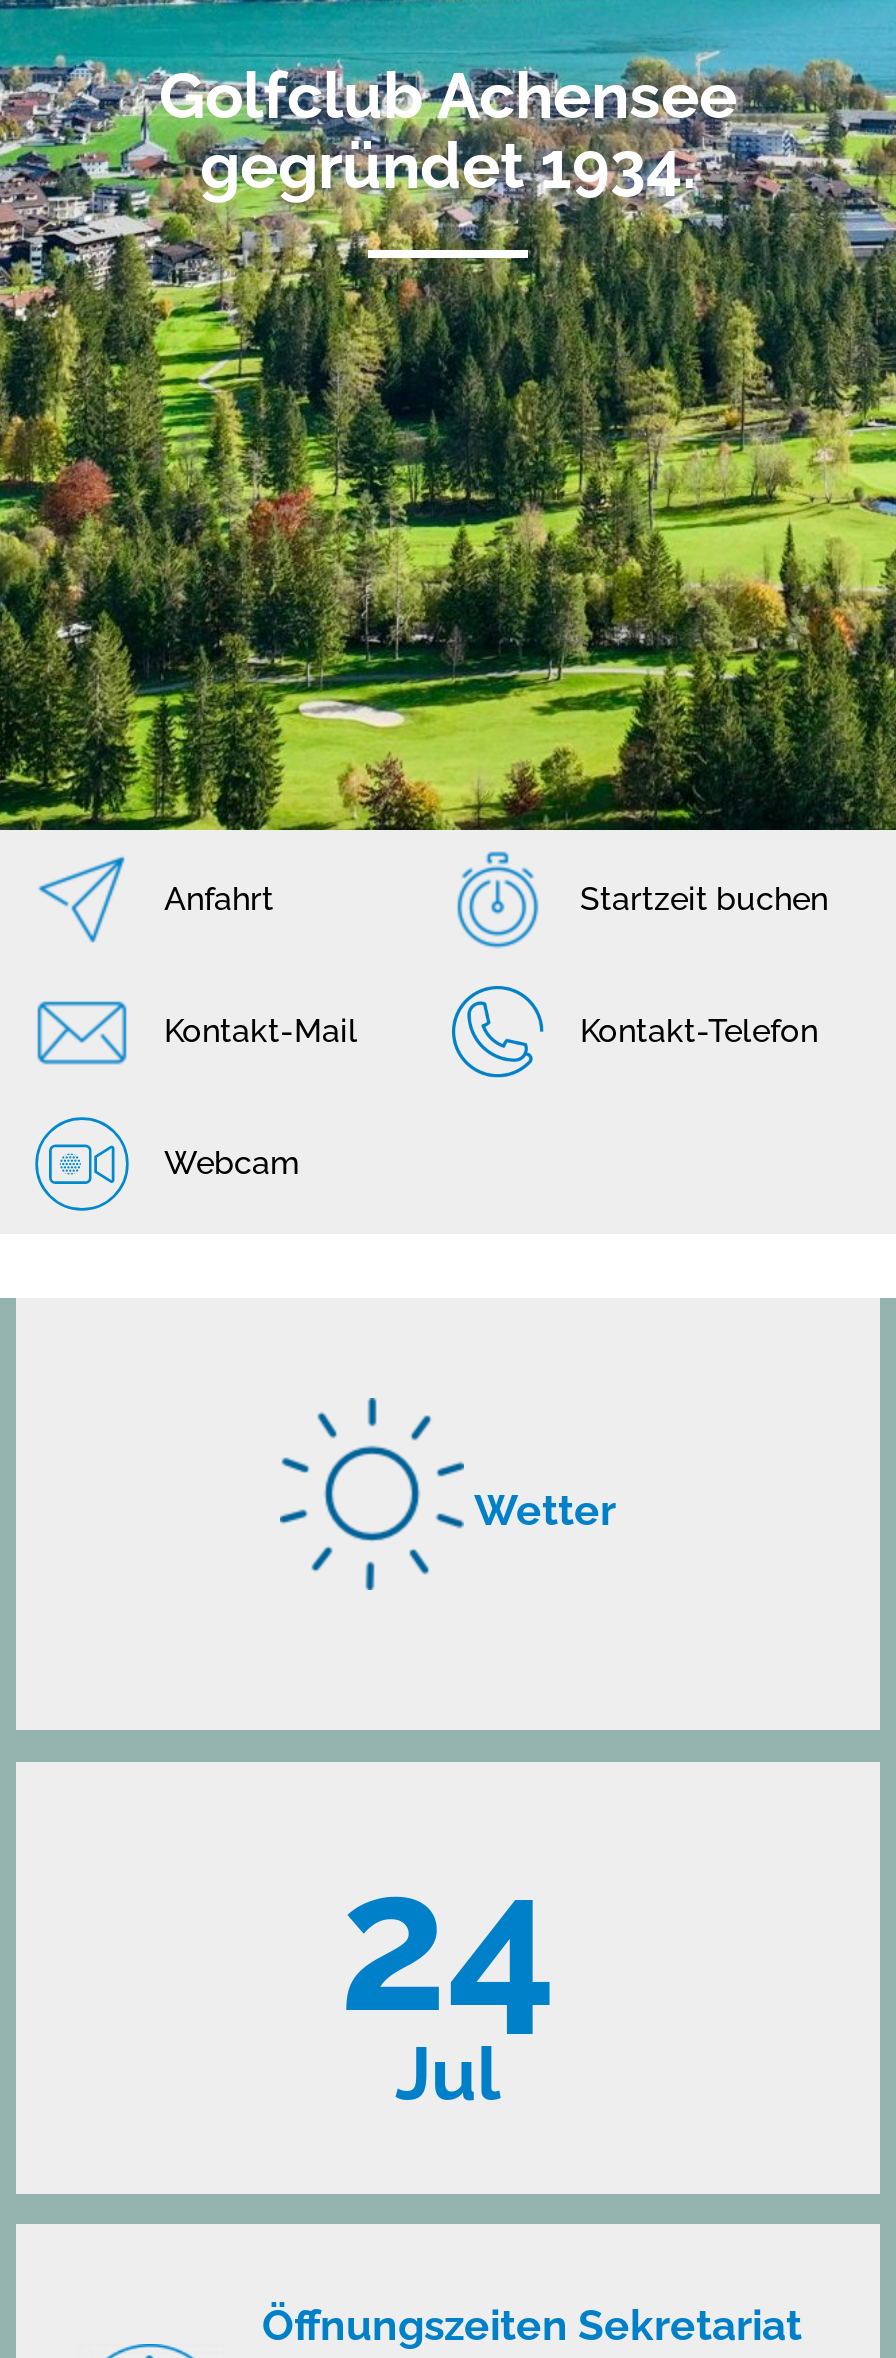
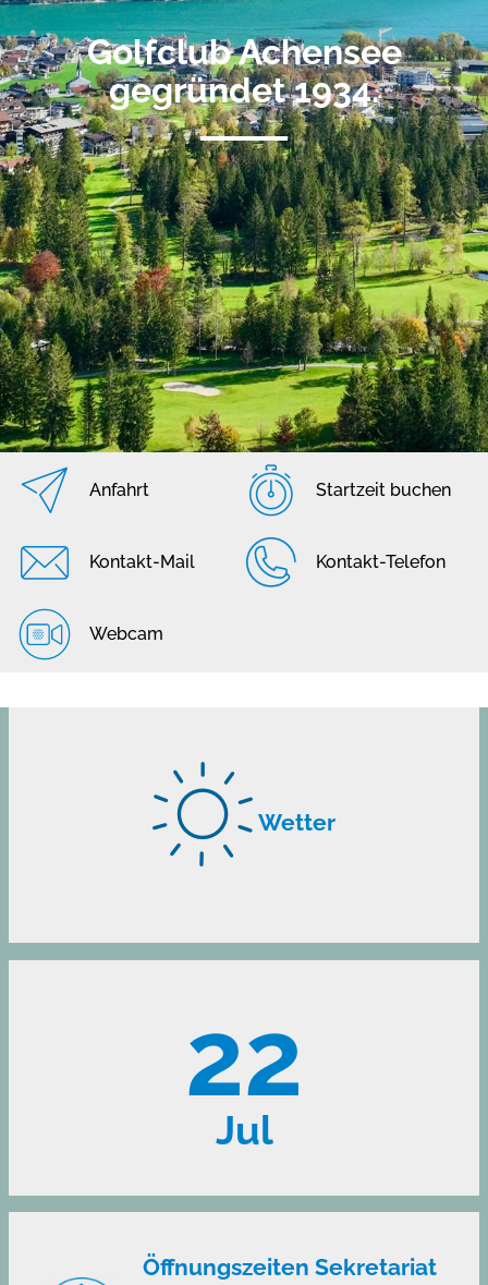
[339,1830,557,2054] 24 -> [185,997,303,1119] 22

